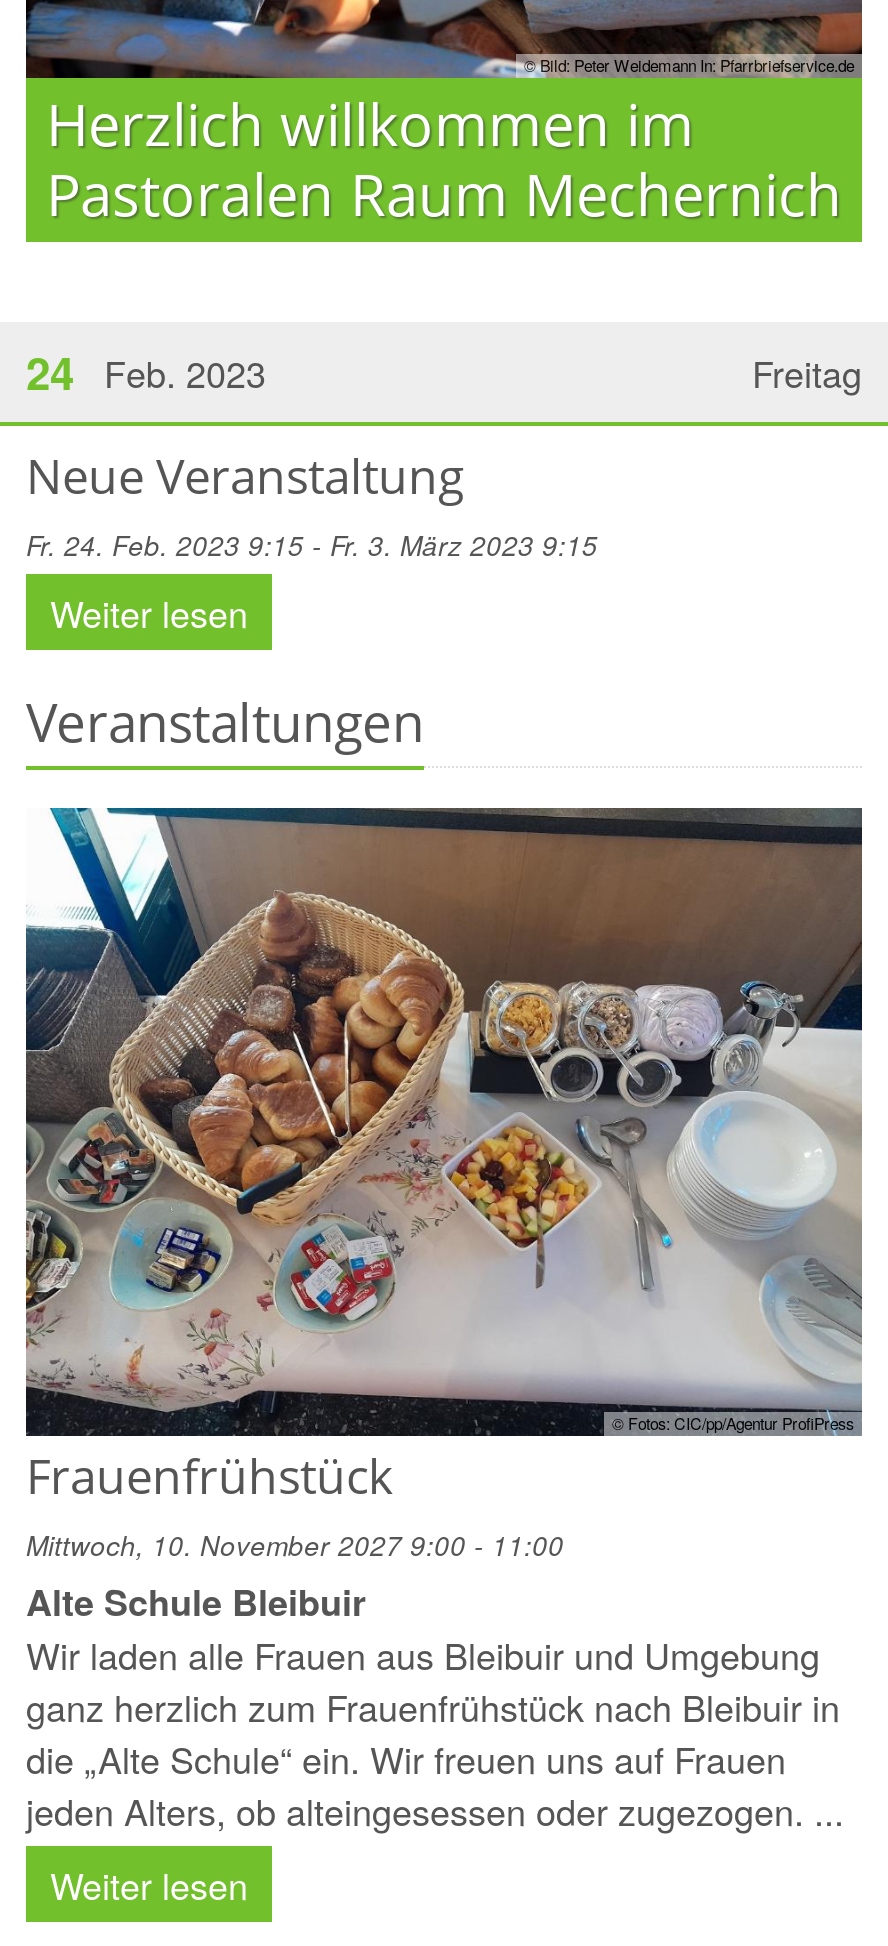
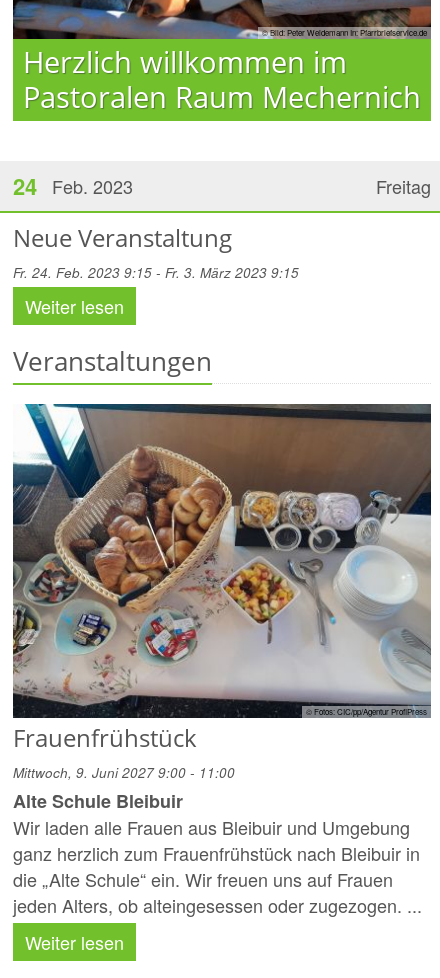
[26,1526,564,1564] Mittwoch, 10. November 2027 9:00 - 11:00 -> [13,763,235,782] Mittwoch, 9. Juni 2027 9:00 - 11:00

